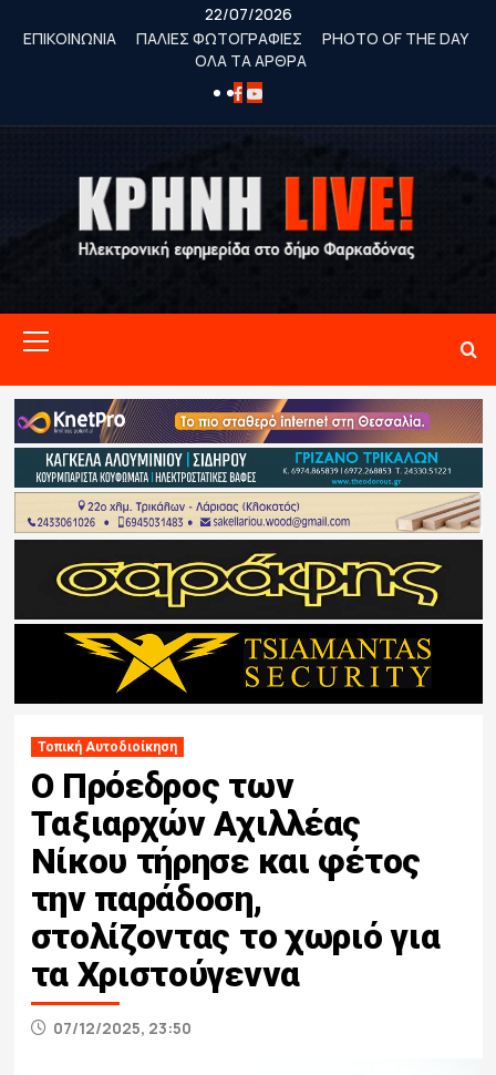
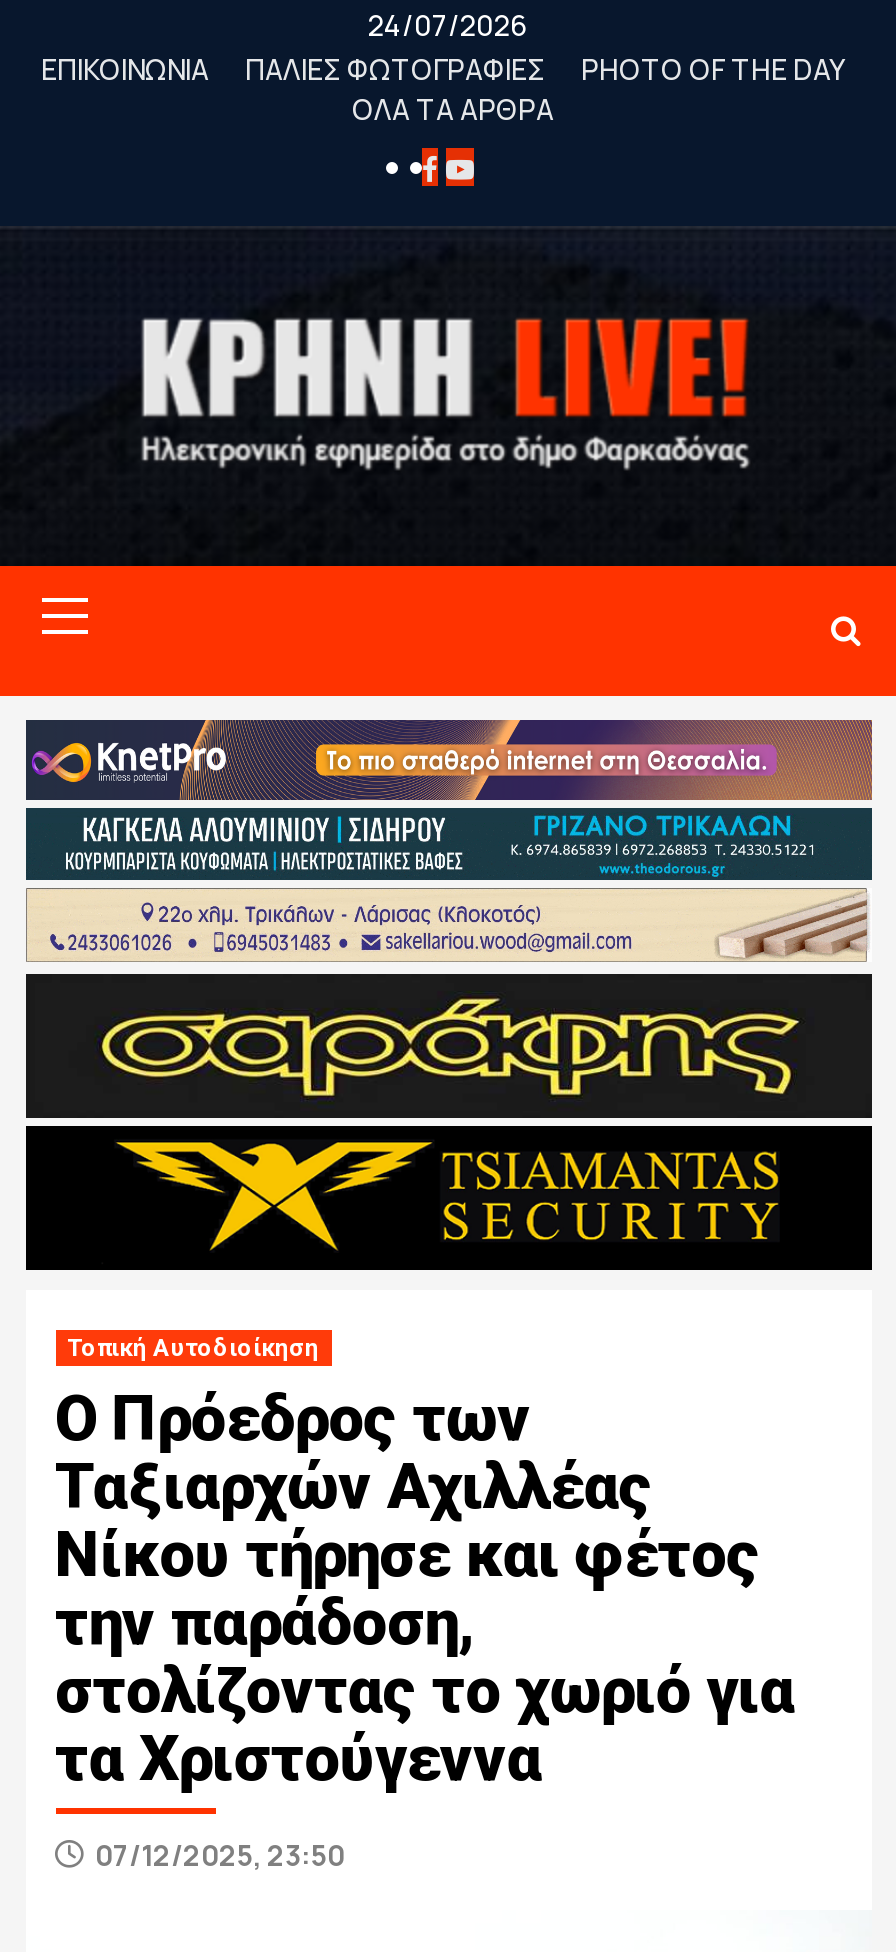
[204,3,292,24] 22/07/2026 -> [368,6,528,44] 24/07/2026

